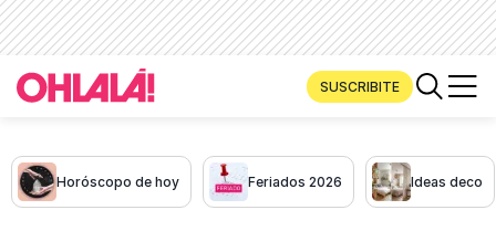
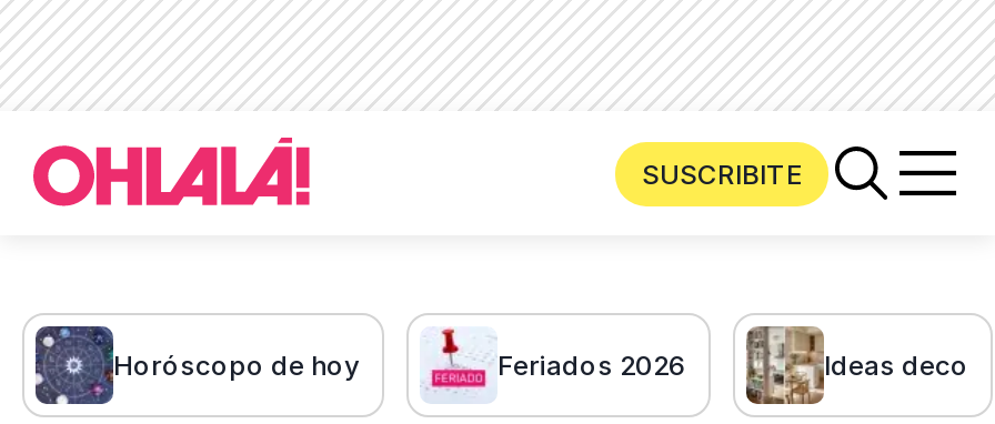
[18,162,56,201] [image] -> [33,324,115,406] [image]
[372,162,410,201] [image] -> [746,326,824,404] [image]

